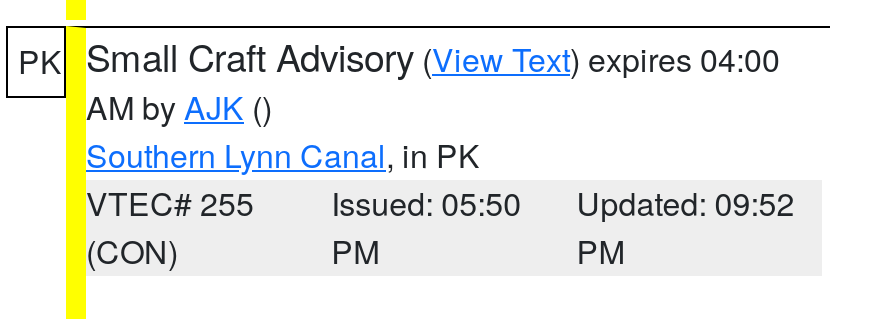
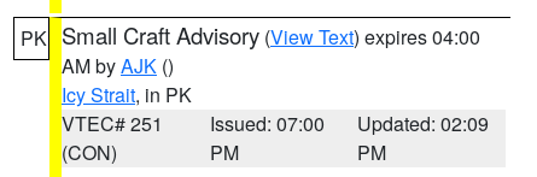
[86,132,480,226] Southern Lynn Canal, in PK | VTEC# 255 -> [62,81,192,137] Icy Strait, in PK | VTEC# 251
[331,180,521,226] Issued: 05:50 -> [209,110,324,137] Issued: 07:00
[576,180,794,226] Updated: 09:52 -> [357,110,489,137] Updated: 02:09

